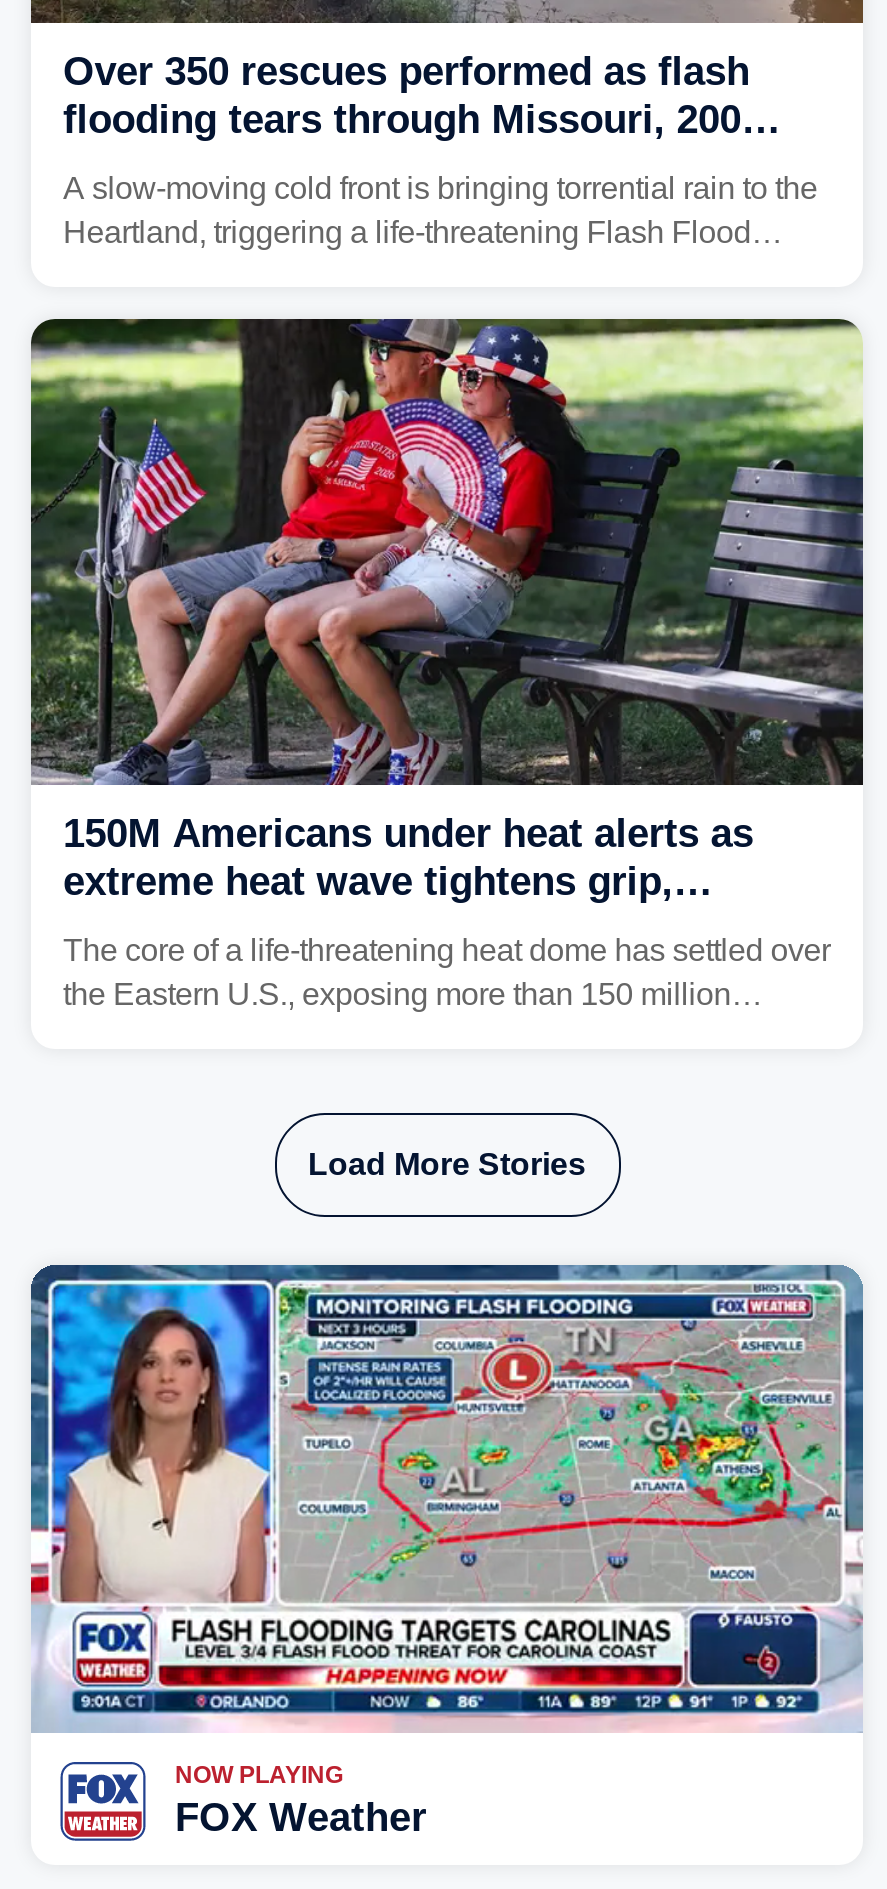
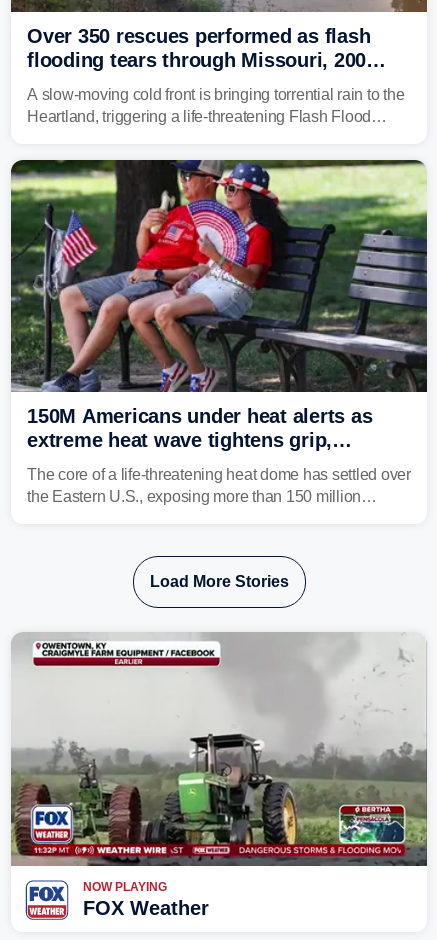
[29,1264,865,1732] [image] -> [10,633,428,867] [image]

